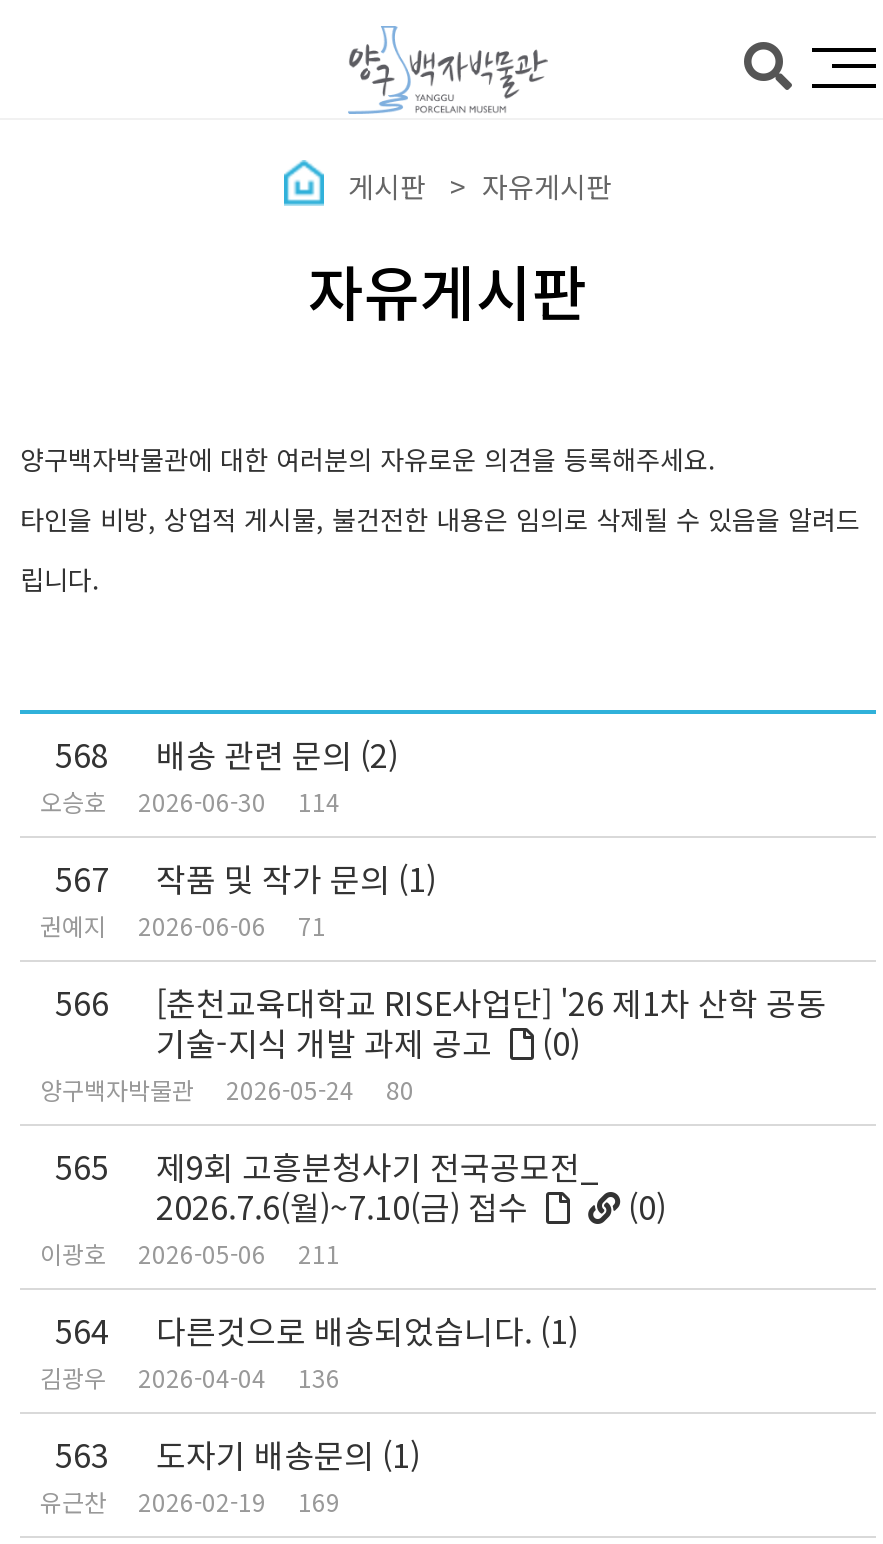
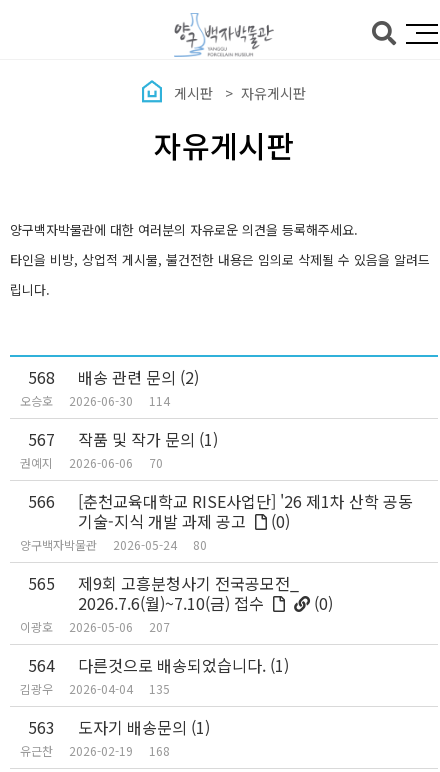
[40,908,326,942] 권예지 2026-06-06 71 -> [20,454,163,471] 권예지 2026-06-06 70
[40,1236,340,1270] 이광호 2026-05-06 211 -> [20,618,170,635] 이광호 2026-05-06 207
[40,1360,340,1394] 김광우 2026-04-04 136 -> [20,680,170,697] 김광우 2026-04-04 135
[40,1484,340,1518] 유근찬 2026-02-19 169 -> [20,742,170,759] 유근찬 2026-02-19 168

